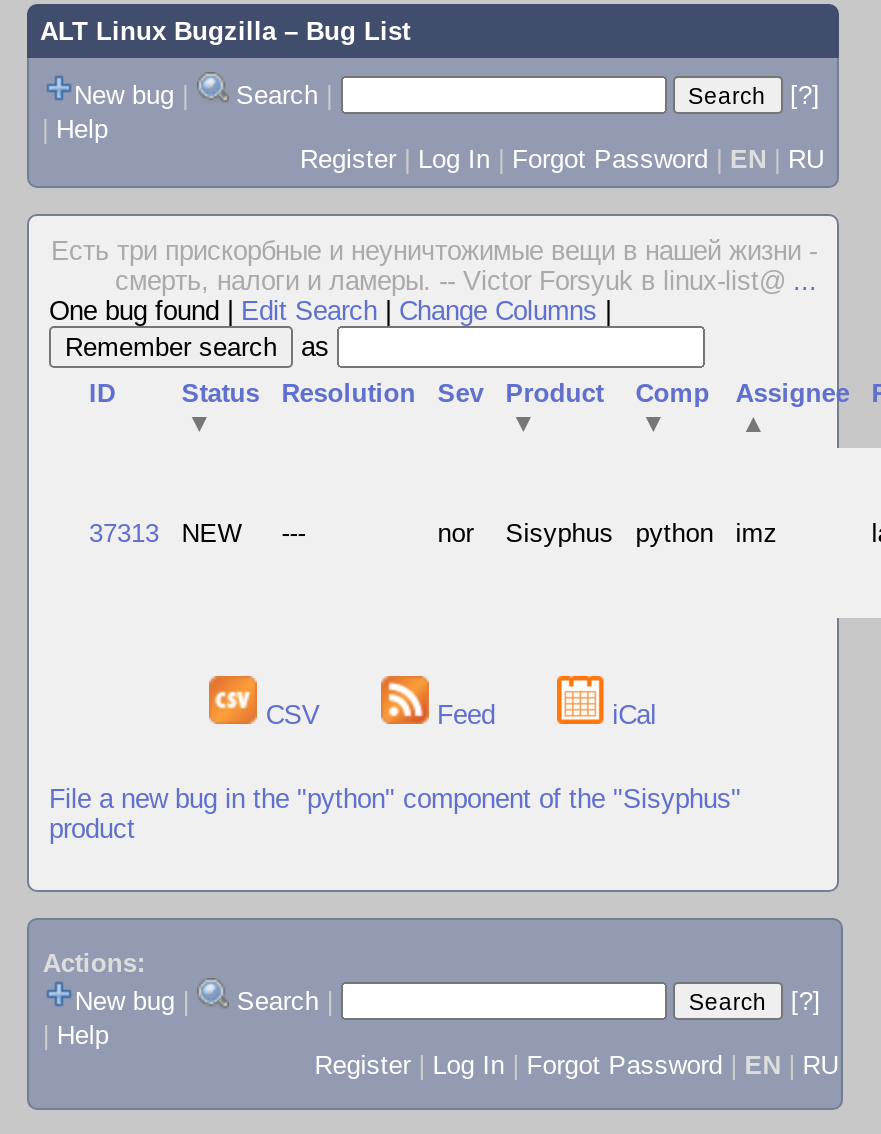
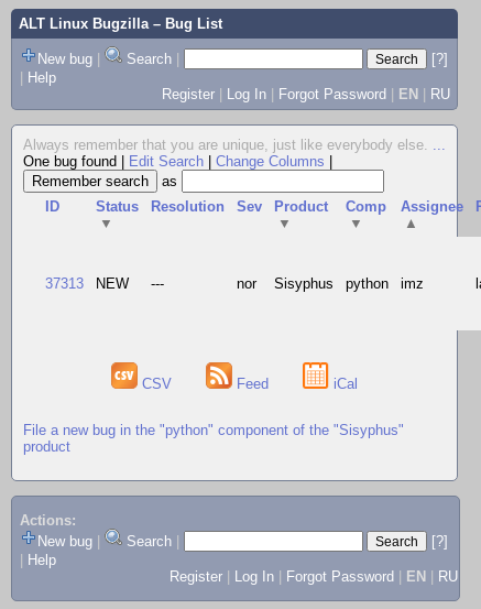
[51,236,817,296] Есть три прискорбные и неуничтожимые вещи в нашей жизни - | смерть, налоги и ламеры. -- Victor Forsyuk в linux-list@... -> [23,137,446,153] Always remember that you are unique, just like everybody else....

